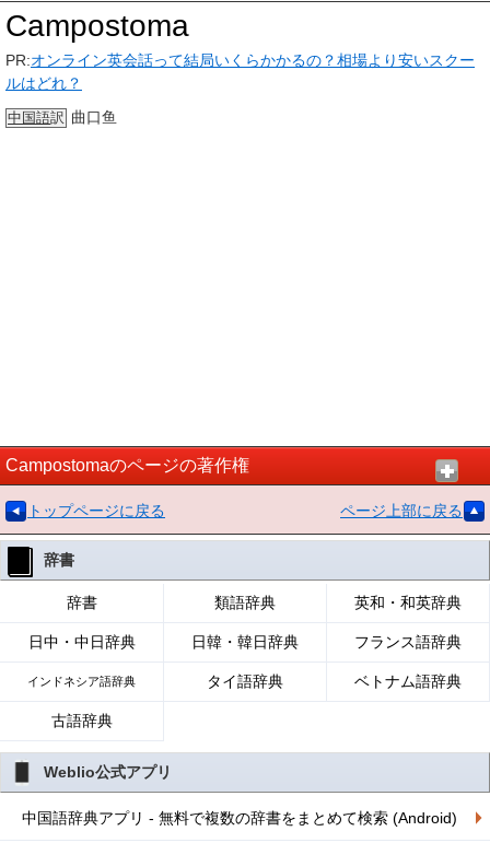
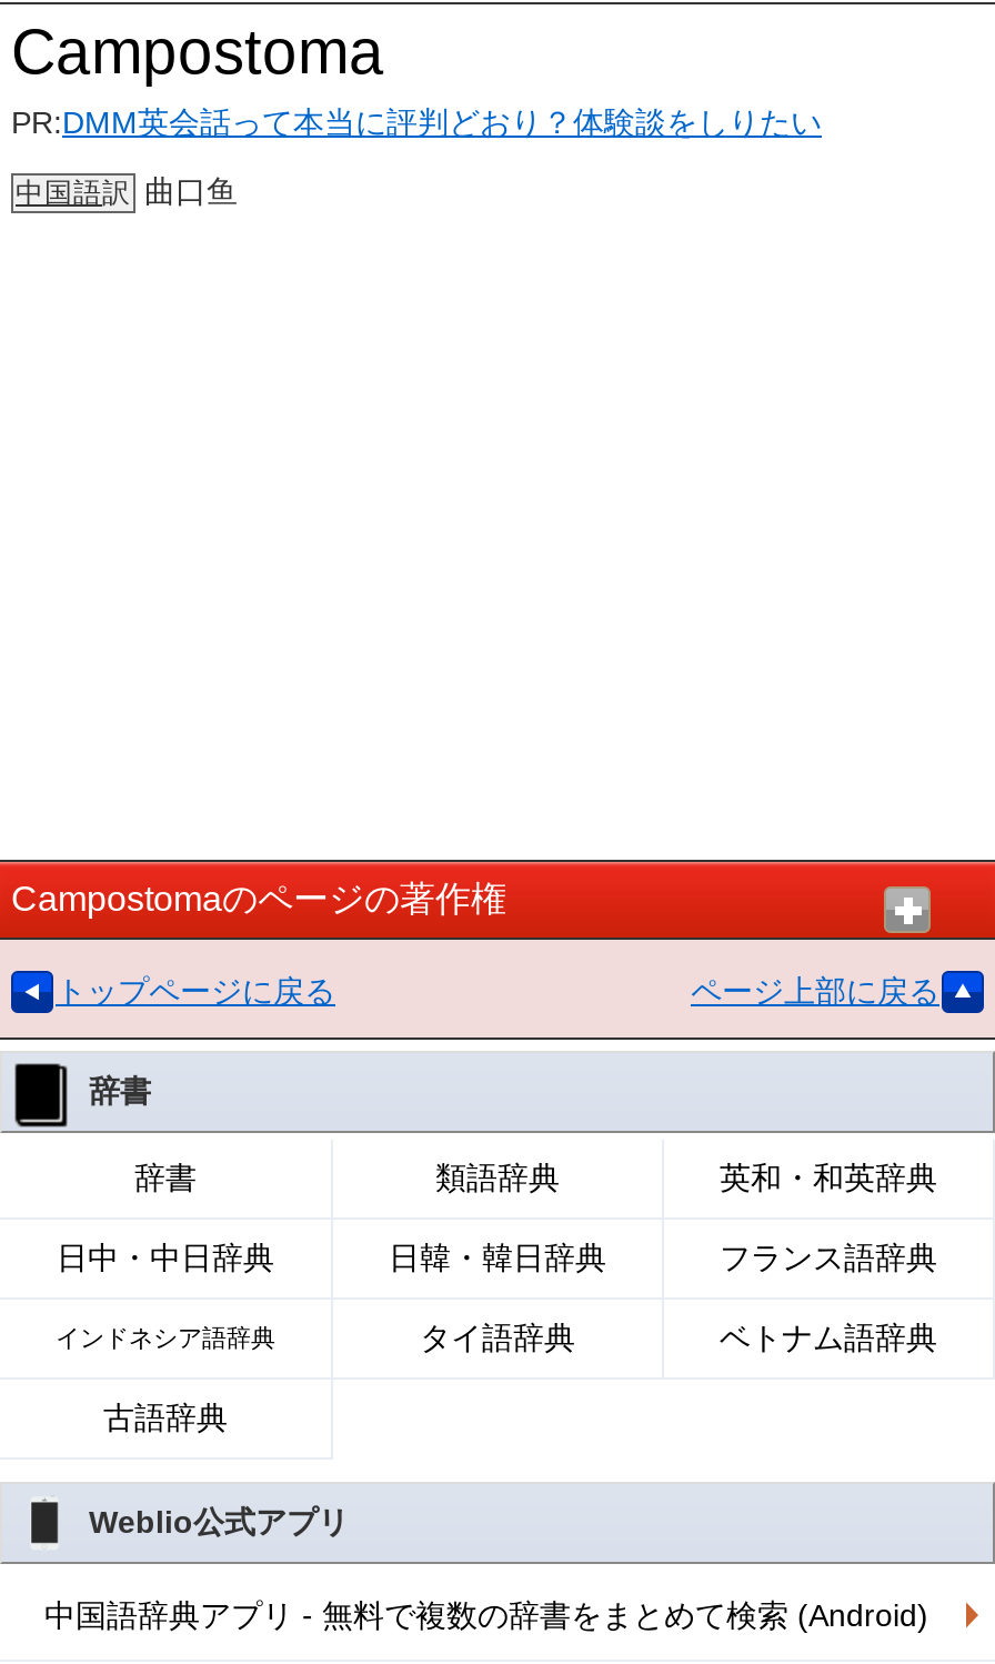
[5,51,475,92] PR:オンライン英会話って結局いくらかかるの？相場より安いスクー | ルはどれ？ -> [11,104,822,140] PR:DMM英会話って本当に評判どおり？体験談をしりたい

